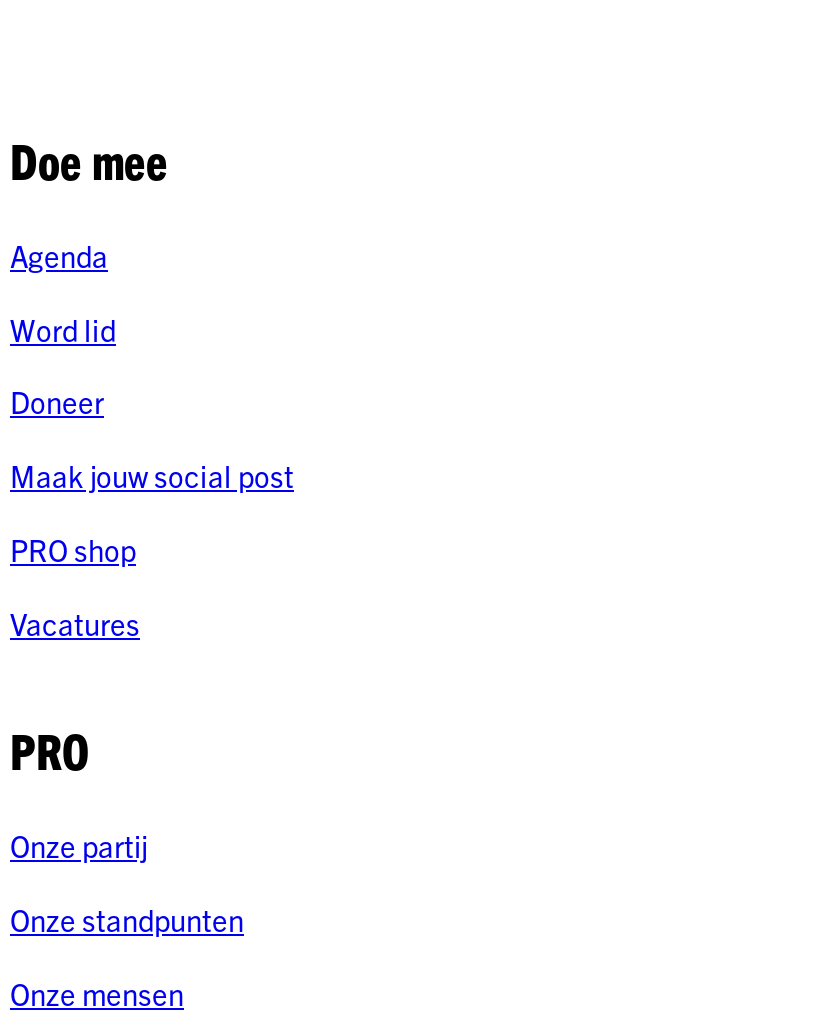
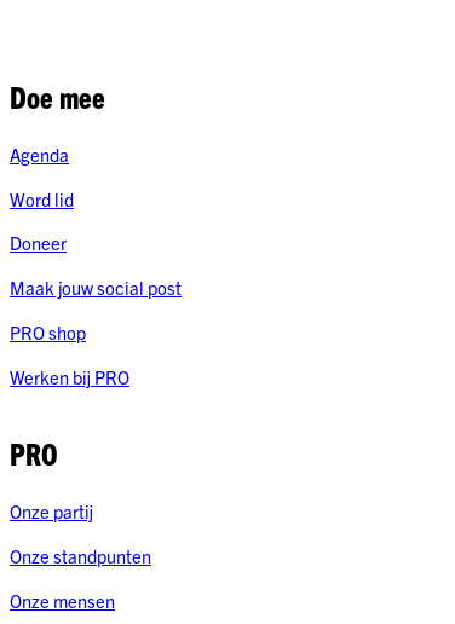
[10,604,140,642] Vacatures -> [10,365,129,388] Werken bij PRO

